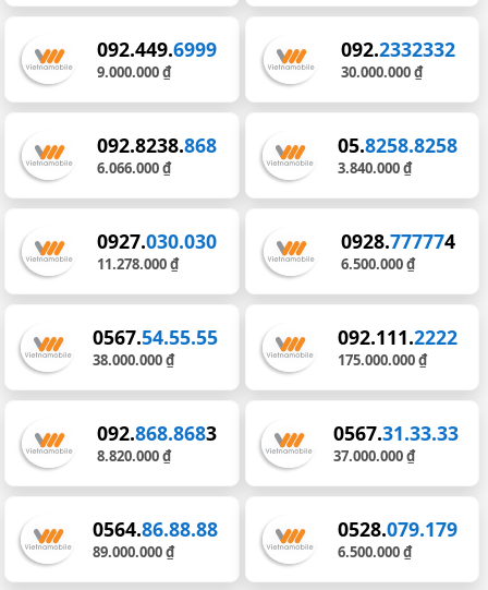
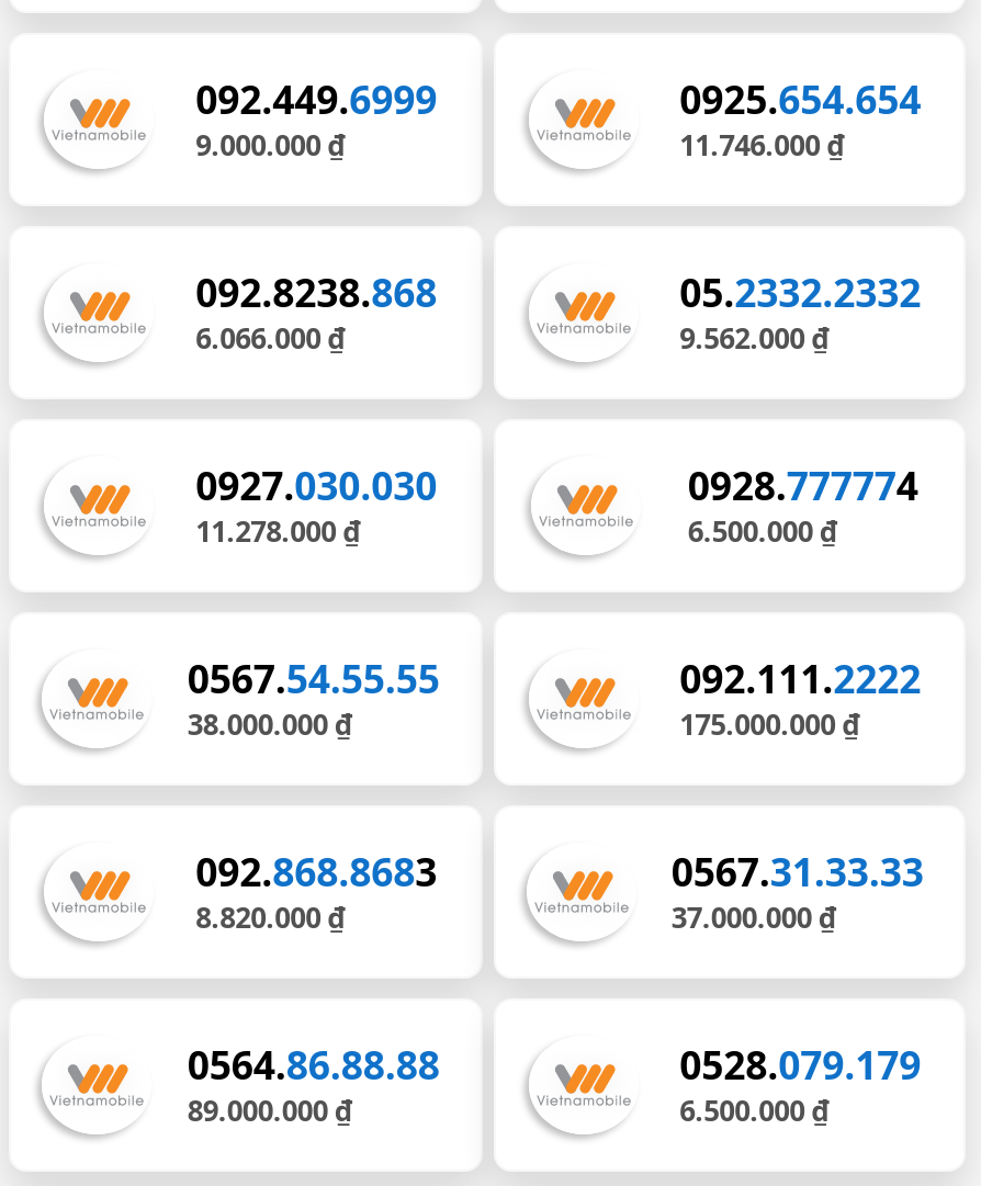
[341,36,456,63] 092.2332332 -> [679,73,921,126] 0925.654.654
[341,63,423,82] 30.000.000 ₫ -> [679,126,844,165] 11.746.000 ₫
[337,132,457,159] 05.8258.8258 -> [679,266,921,319] 05.2332.2332
[337,159,411,178] 3.840.000 ₫ -> [679,319,829,359] 9.562.000 ₫

